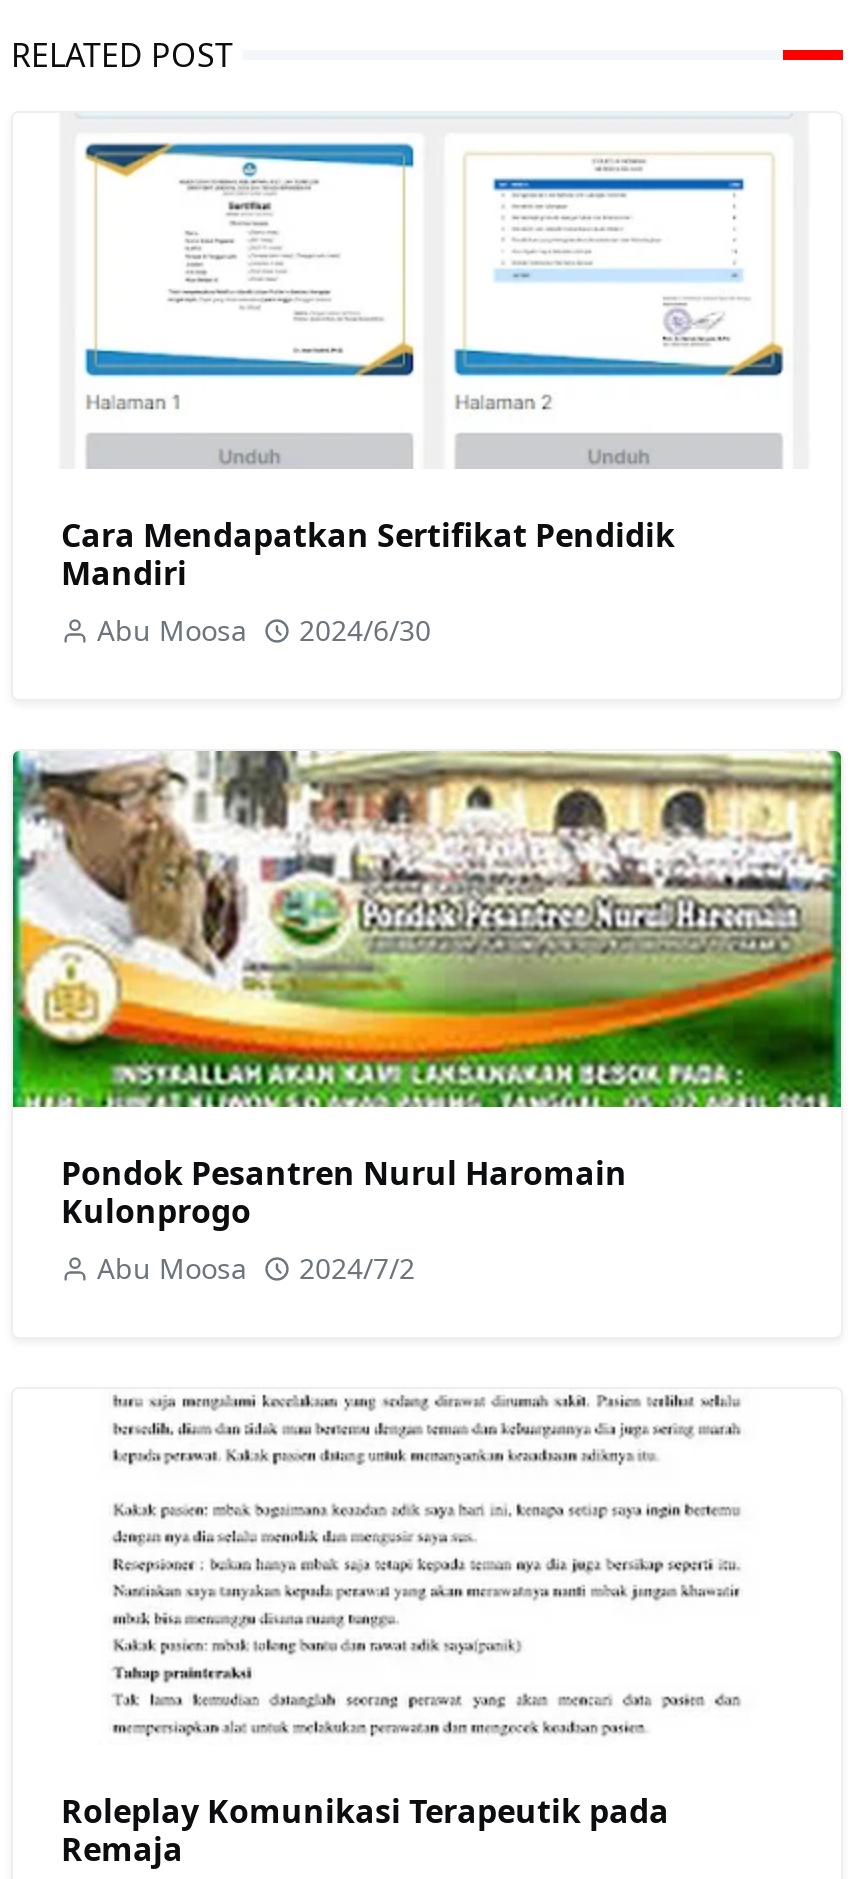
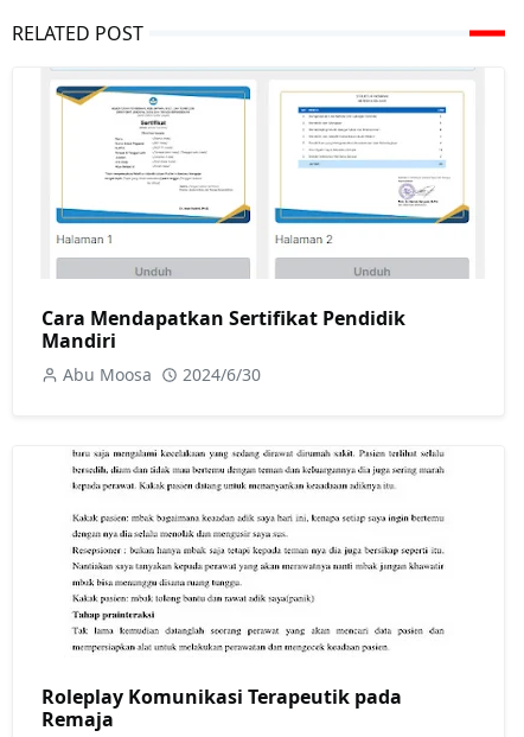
[11,749,843,1287] [image] | Pondok Pesantren Nurul Haromain | Kulonprogo | Abu Moosa | 2024/7/2 -> none

